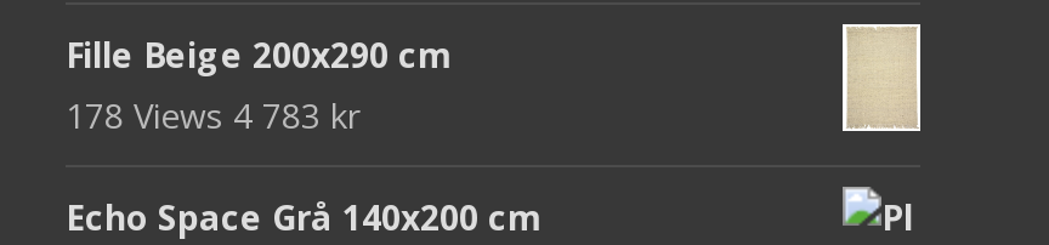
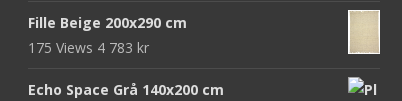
[66,91,359,137] 178 Views 4 783 kr -> [28,38,149,57] 175 Views 4 783 kr

